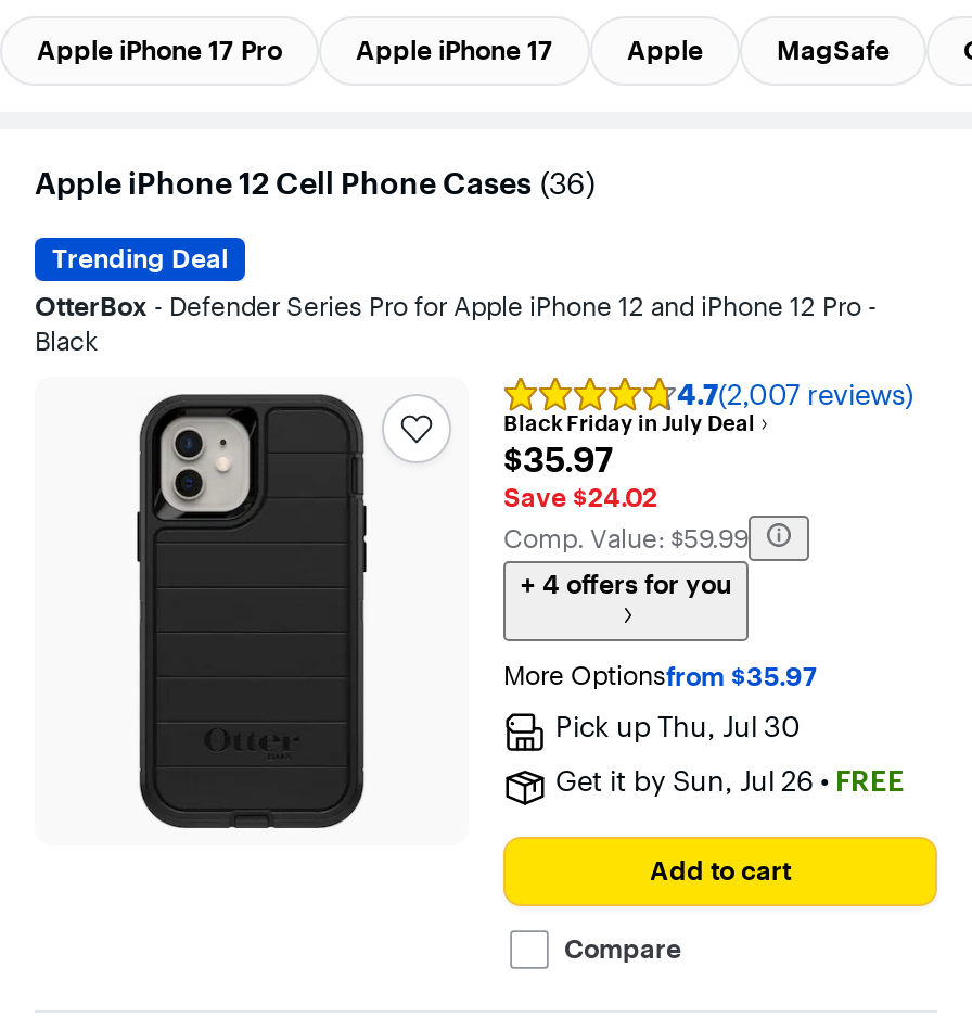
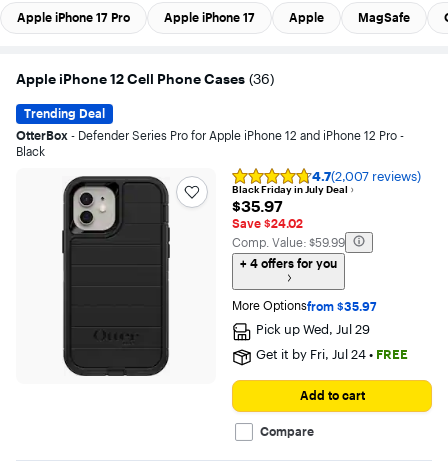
[555,709,801,743] Pick up Thu, Jul 30 -> [256,321,370,337] Pick up Wed, Jul 29
[555,763,905,798] Get it by Sun, Jul 26 • FREE -> [256,346,408,362] Get it by Fri, Jul 24 • FREE

